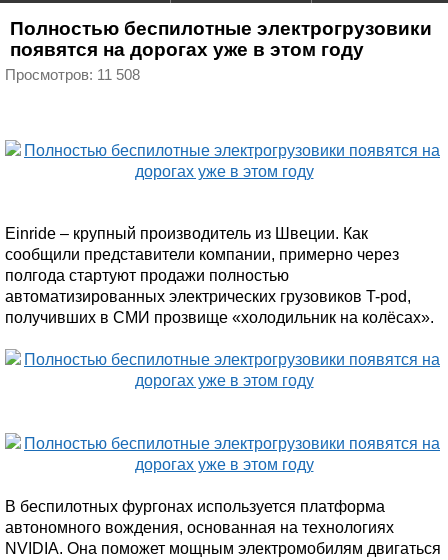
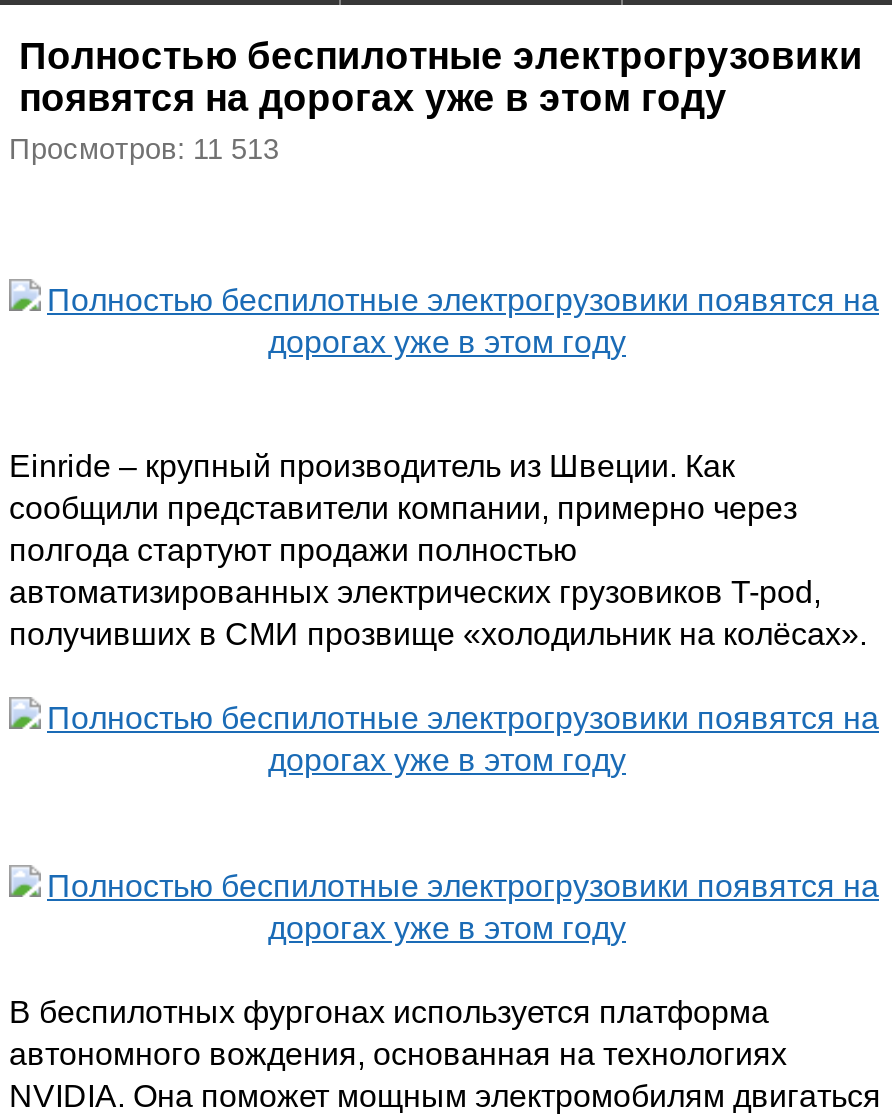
[5,67,140,83] Просмотров: 11 508 -> [9,133,279,165] Просмотров: 11 513

